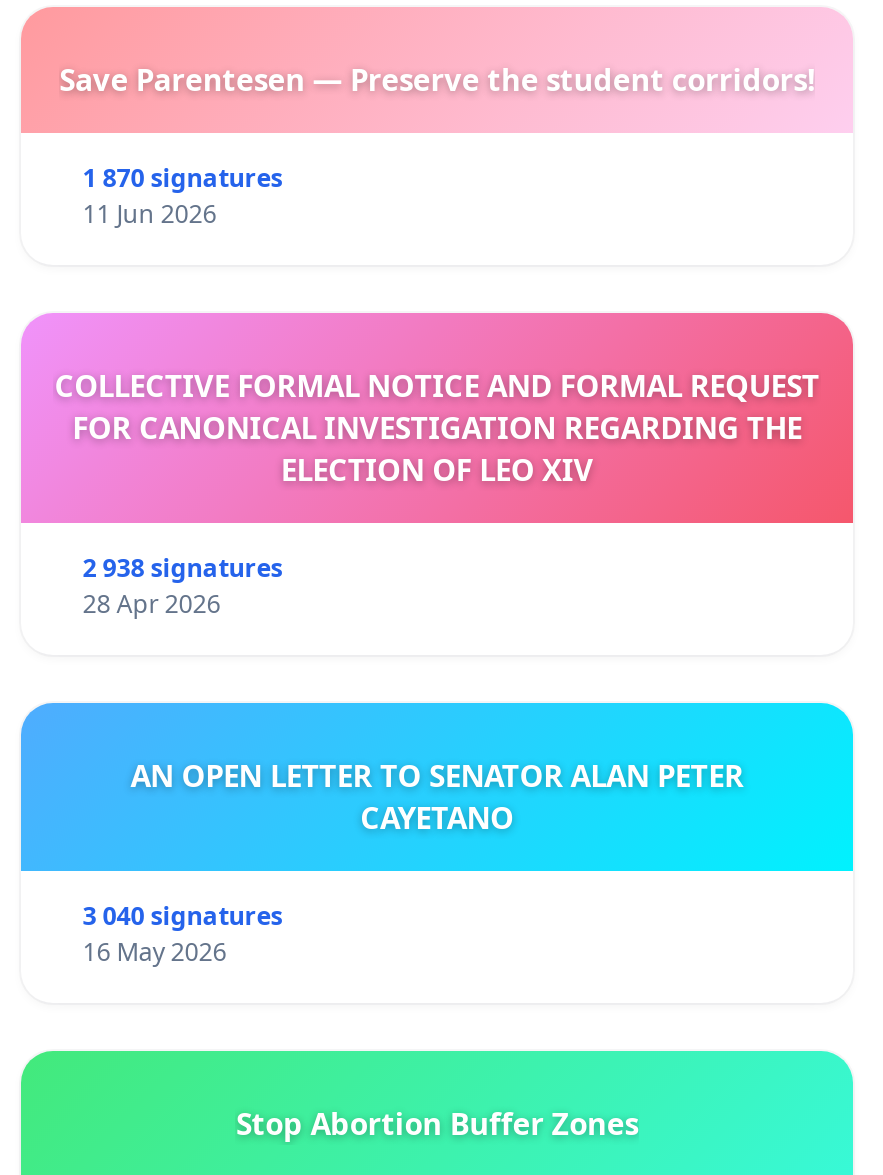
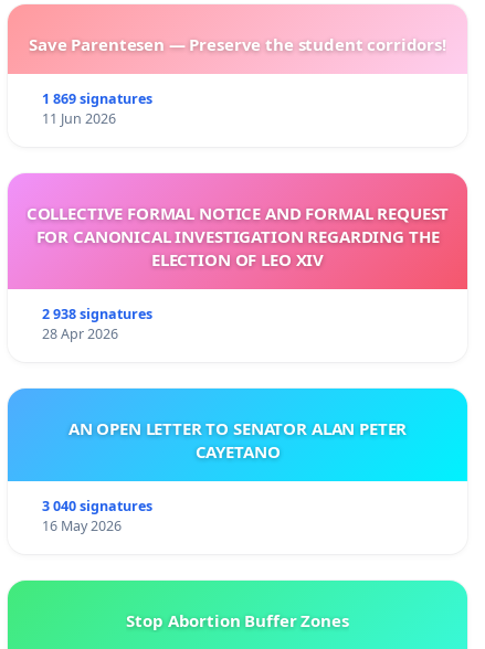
[83,161,283,195] 1 870 signatures -> [42,90,152,108] 1 869 signatures

